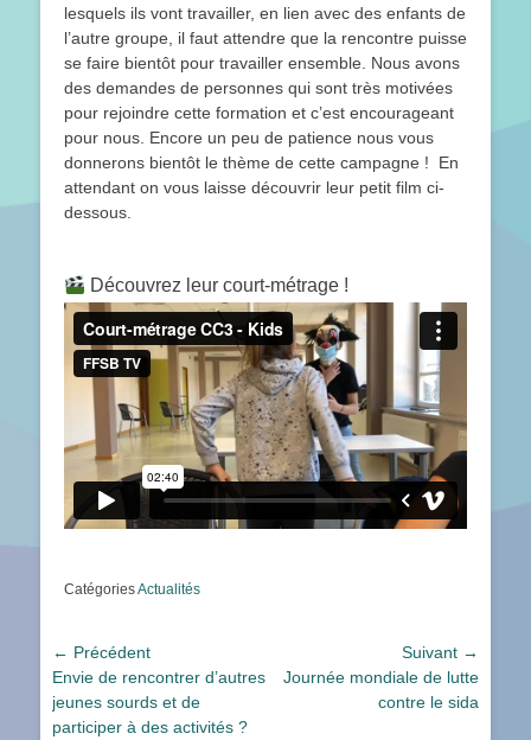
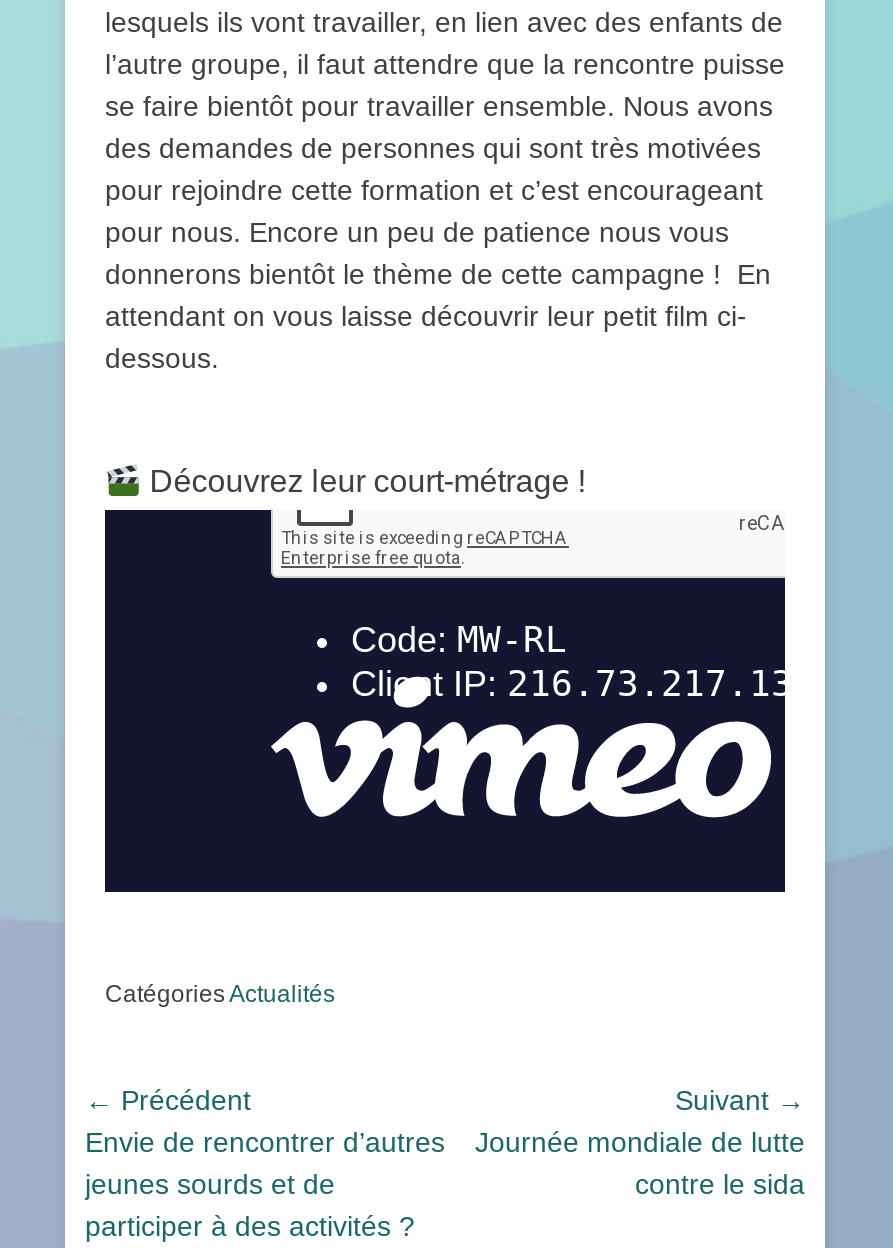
[63,301,468,530] [image] -> [103,508,787,894] [image]

